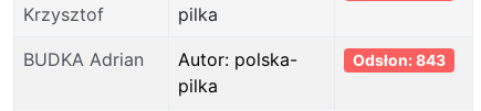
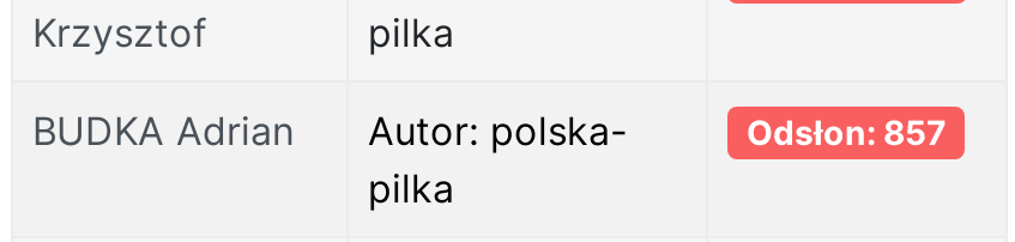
[353,51,446,70] Odsłon: 843 -> [747,111,945,152] Odsłon: 857

